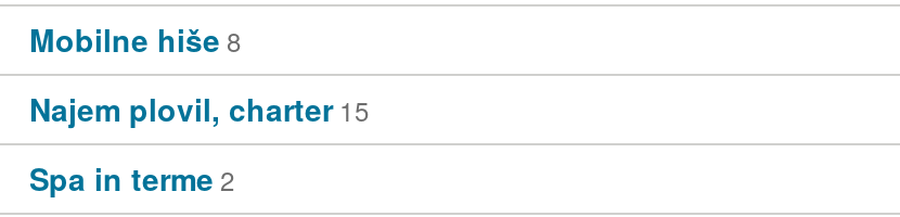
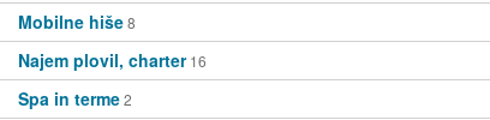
[29,86,370,129] Najem plovil, charter 15 -> [18,48,207,72] Najem plovil, charter 16

